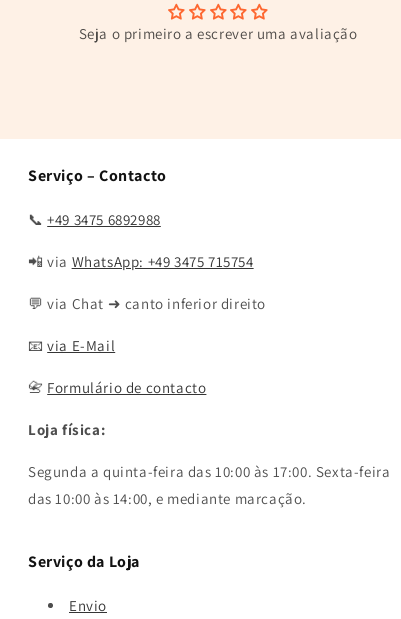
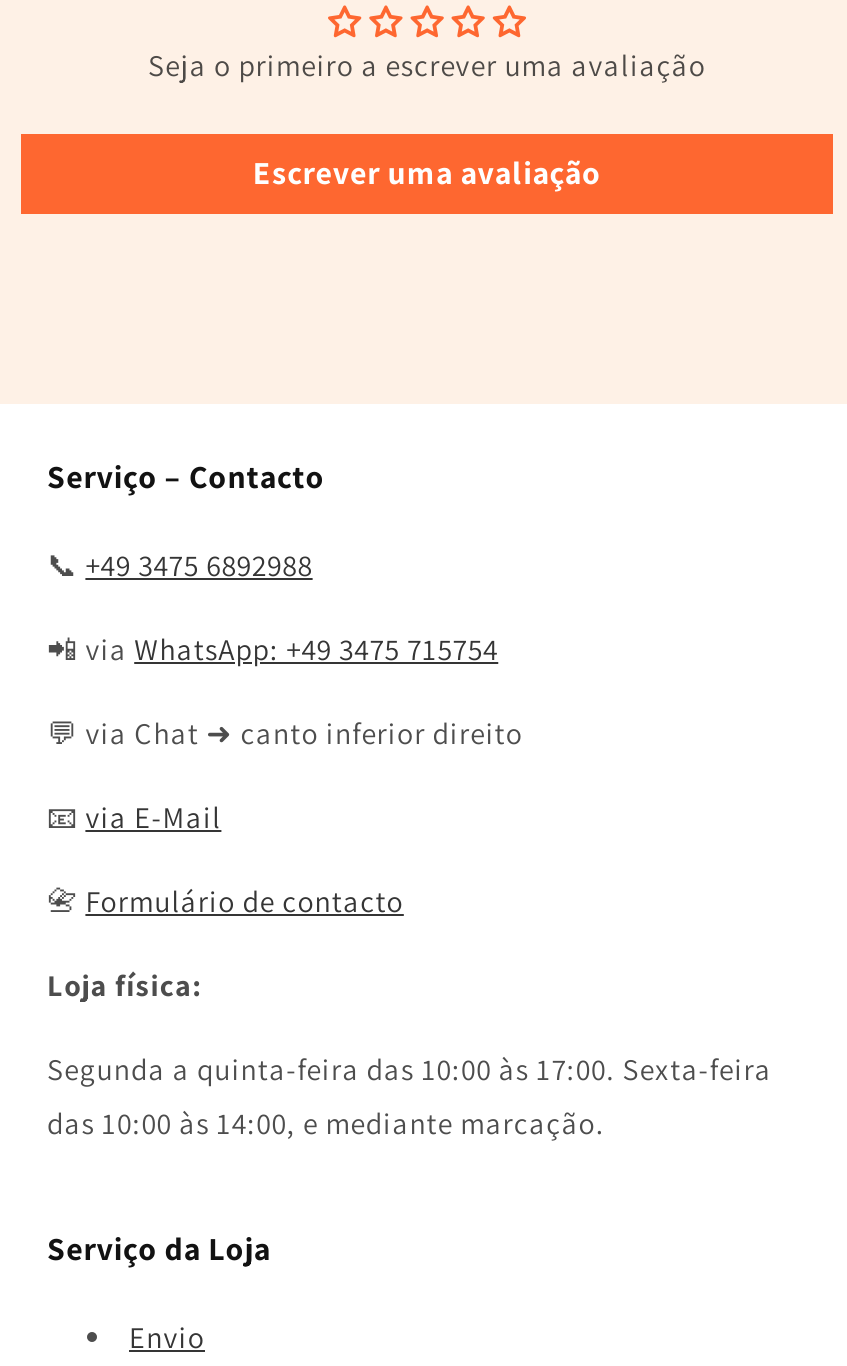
none -> [253,153,601,195] Escrever uma avaliação

